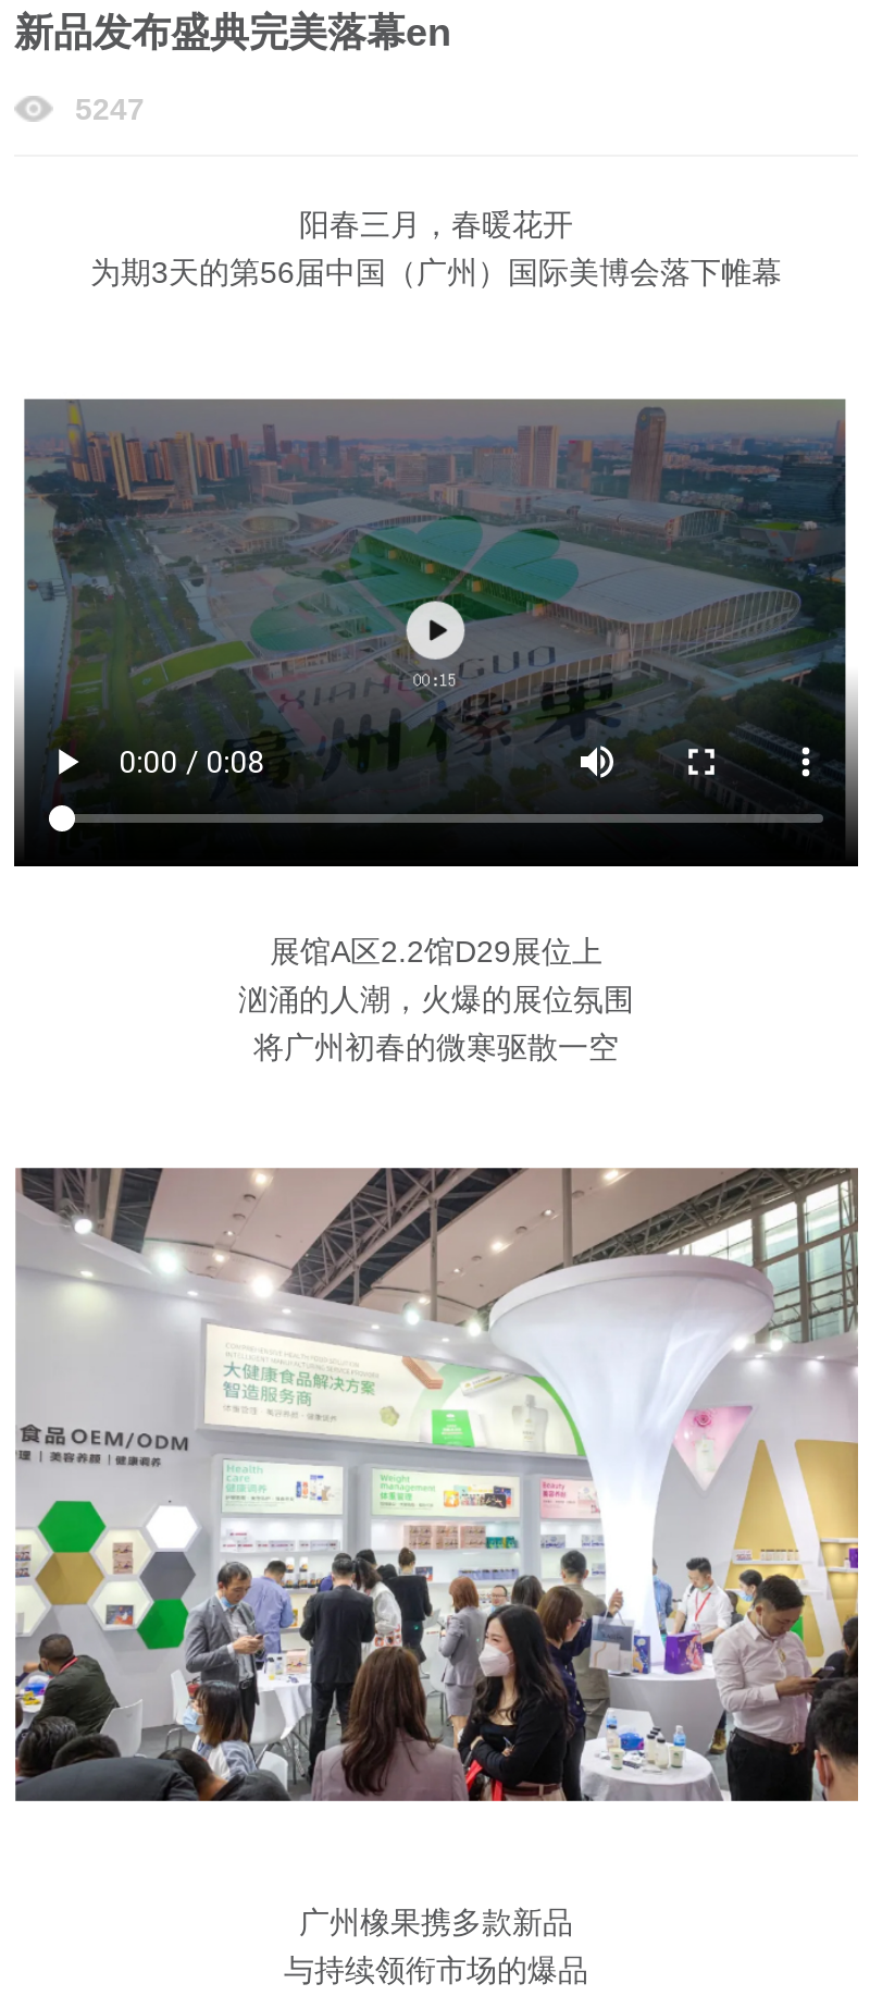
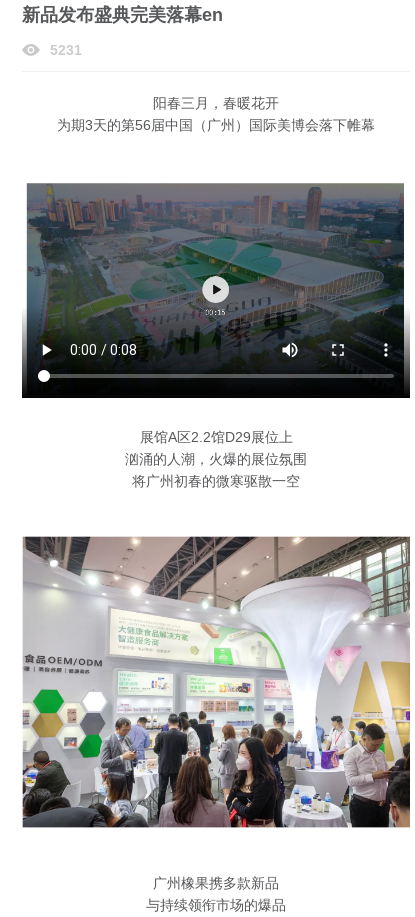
[75,91,145,126] 5247 -> [50,42,82,58] 5231

